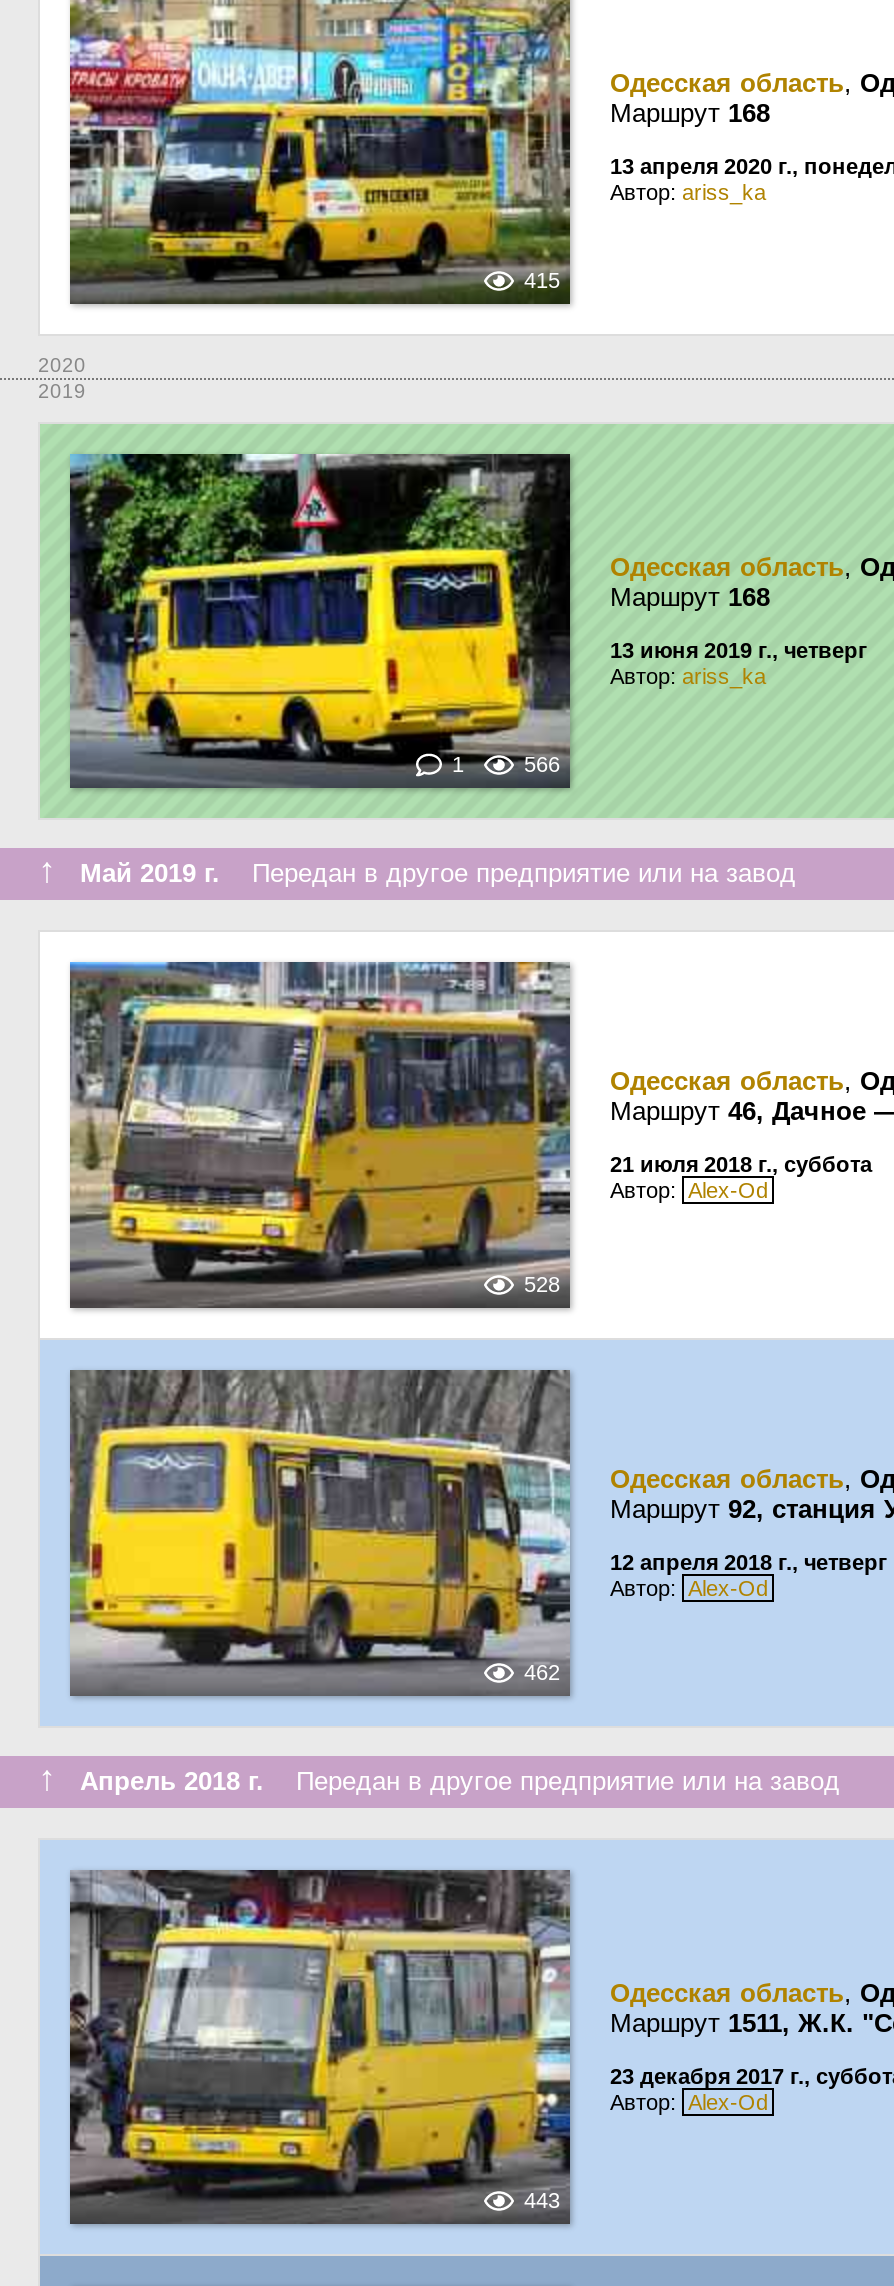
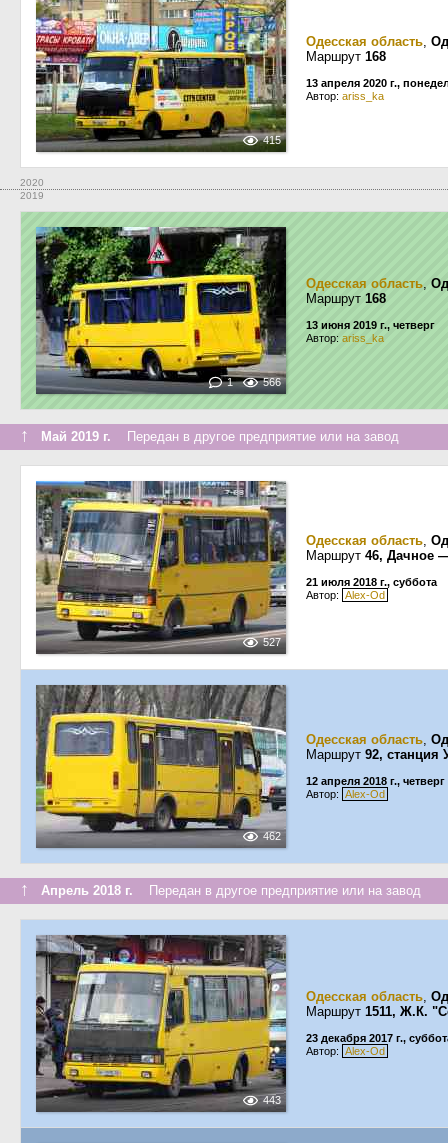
[524,1272,560,1296] 528 -> [263,636,281,648] 527

